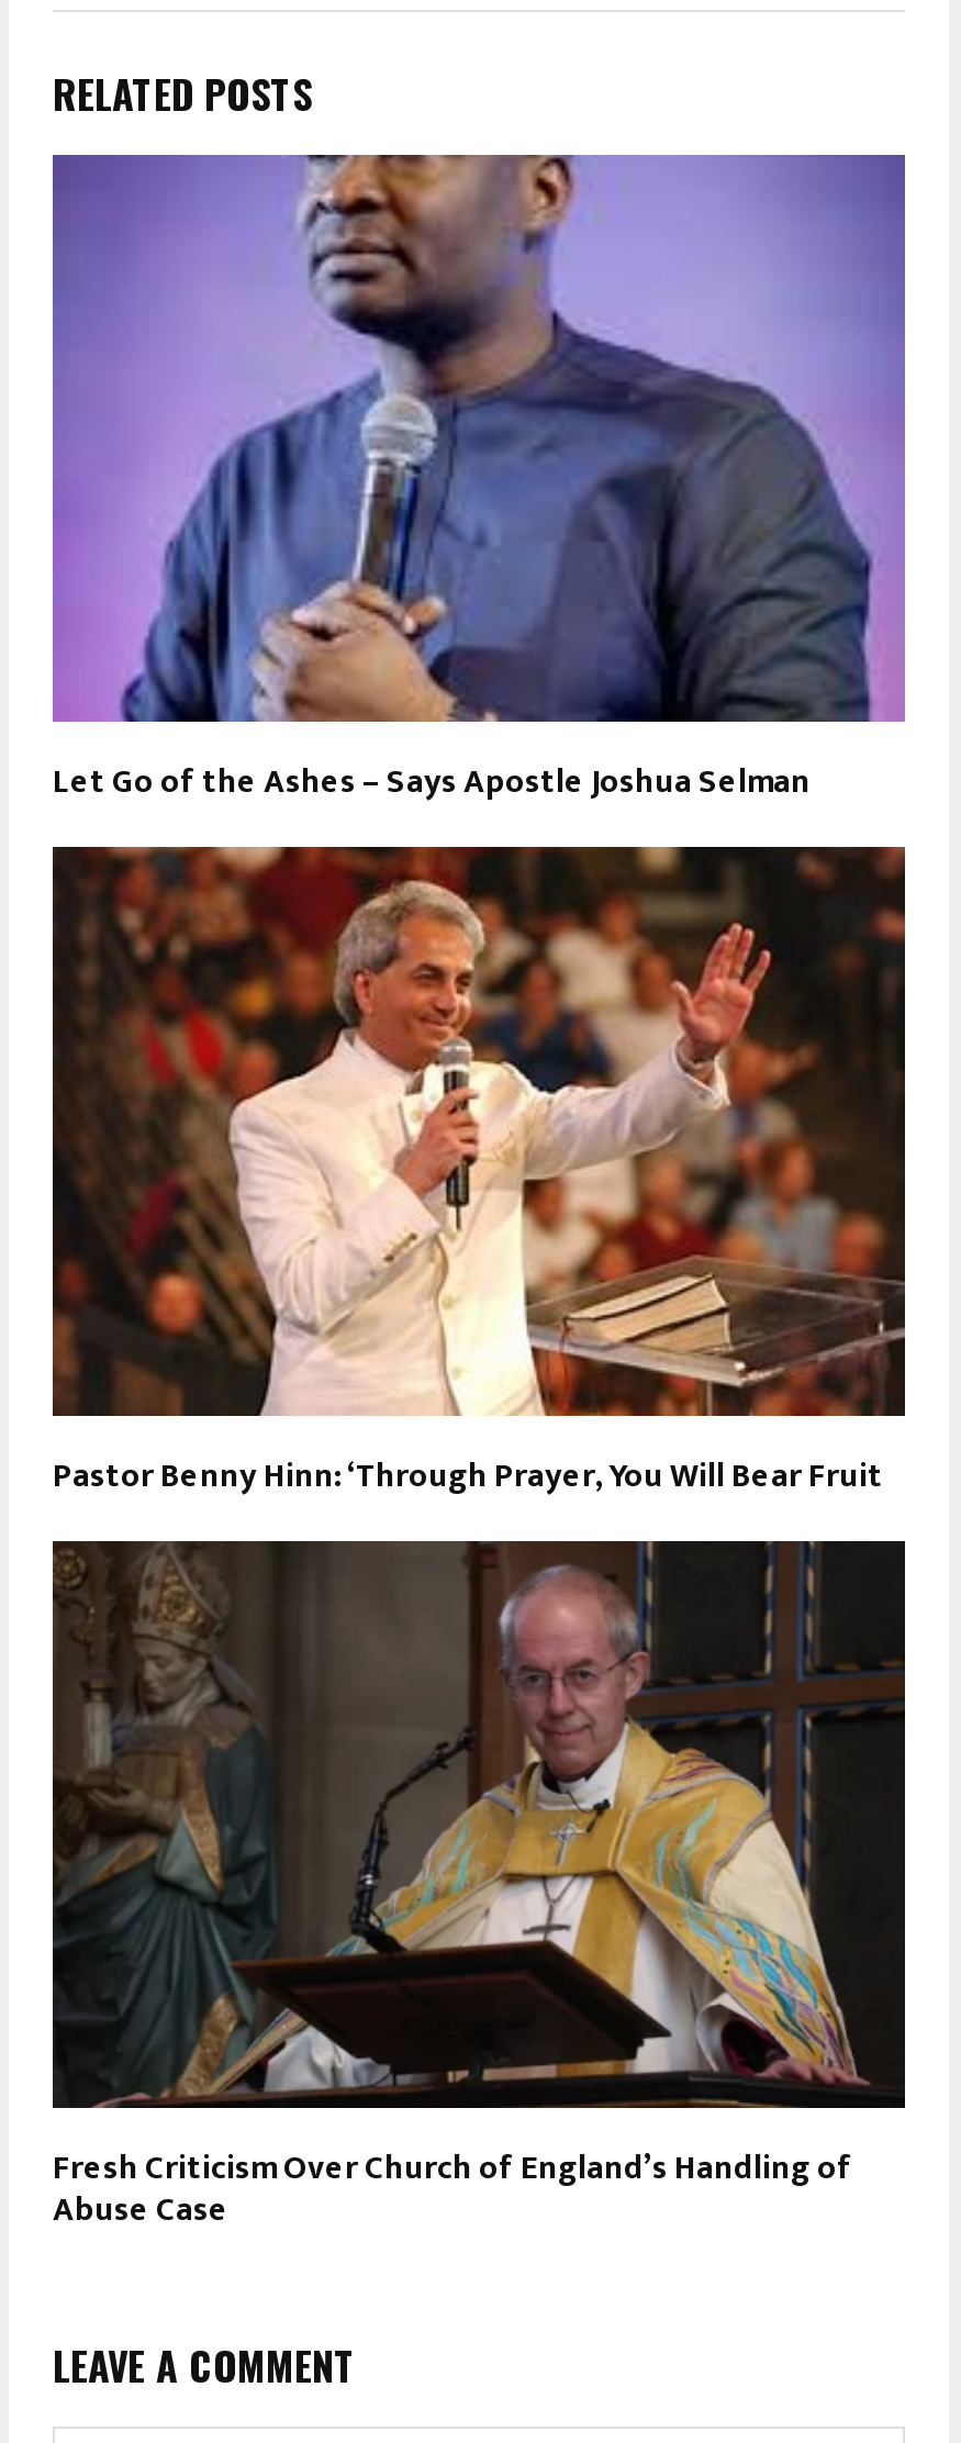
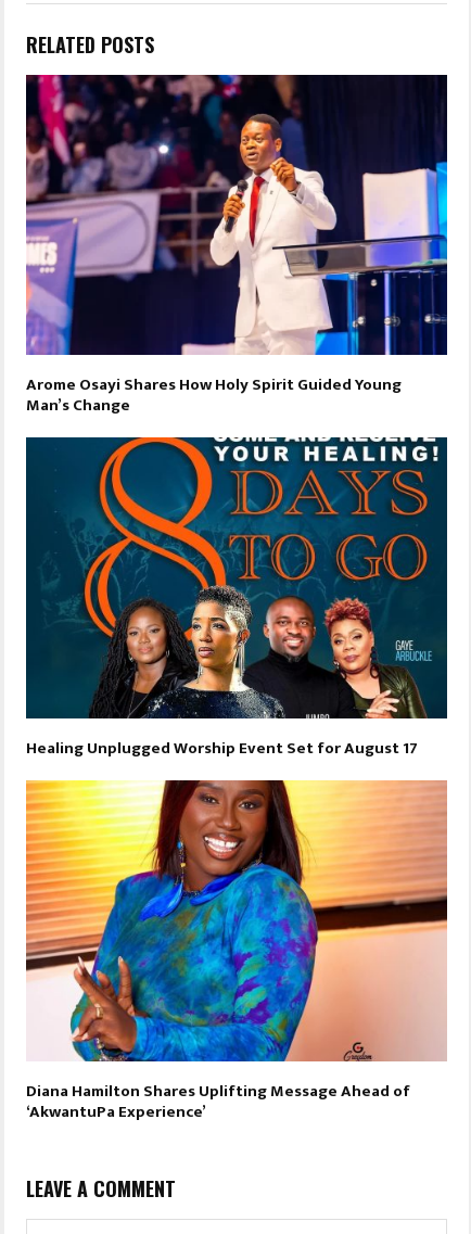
[51,153,907,810] [image] | Let Go of the Ashes – Says Apostle Joshua Selman -> [25,74,448,419] [image] | Arome Osayi Shares How Holy Spirit Guided Young | Man’s Change
[51,845,907,1504] [image] | Pastor Benny Hinn: ‘Through Prayer, You Will Bear Fruit -> [26,436,447,762] [image] | Healing Unplugged Worship Event Set for August 17
[51,1539,907,2239] [image] | Fresh Criticism Over Church of England’s Handling of | Abuse Case -> [25,779,448,1125] [image] | Diana Hamilton Shares Uplifting Message Ahead of | ‘AkwantuPa Experience’

